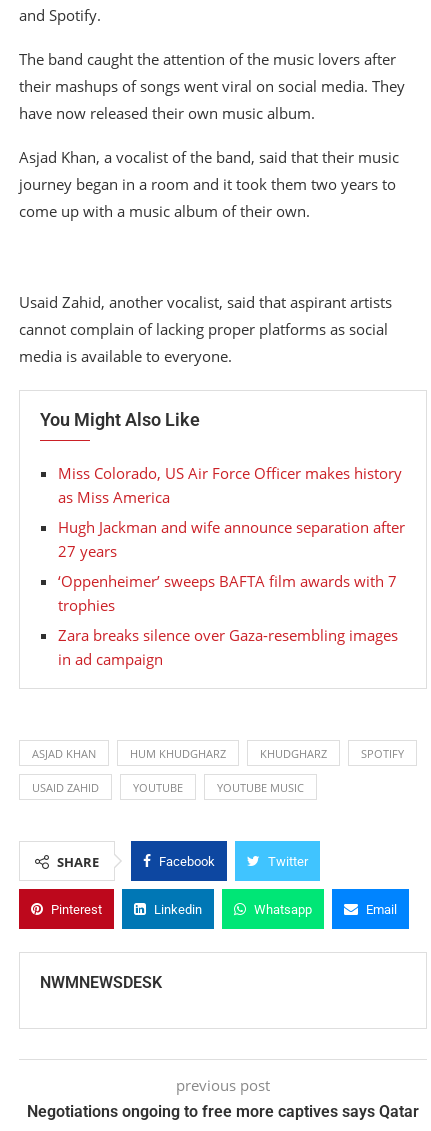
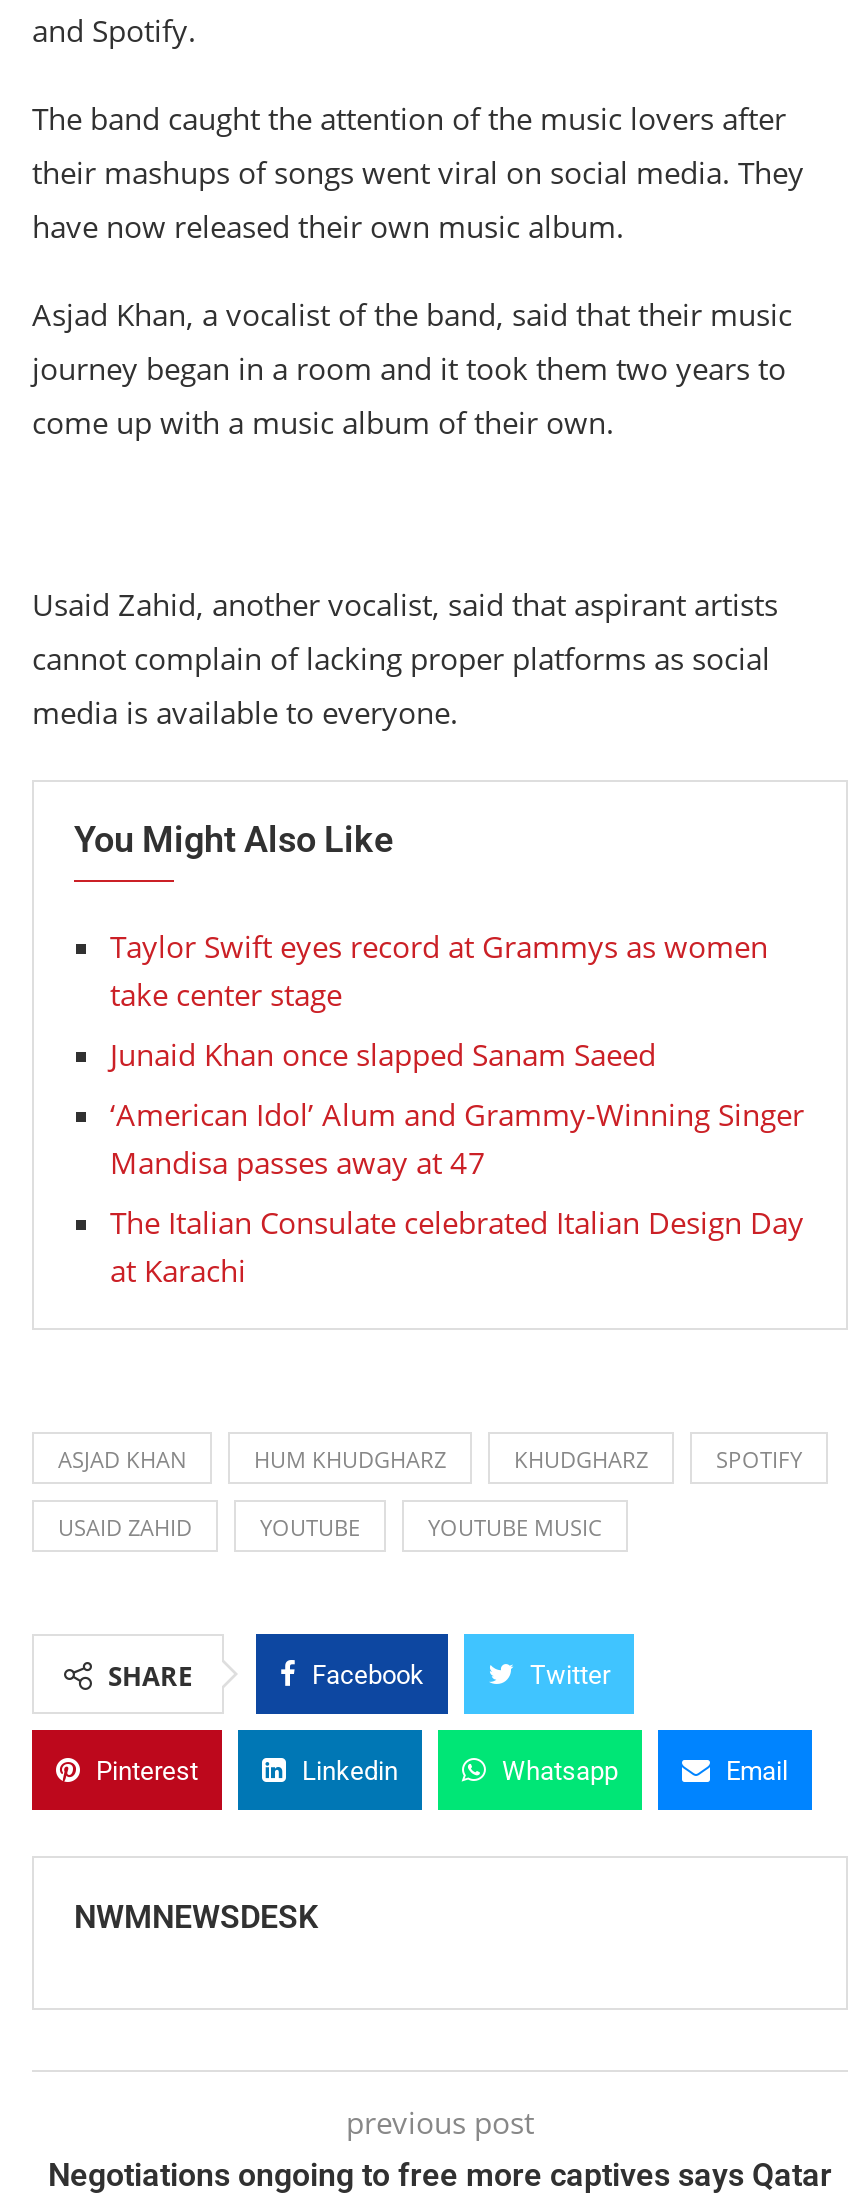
[58,463,402,507] Miss Colorado, US Air Force Officer makes history | as Miss America -> [110,926,768,1014] Taylor Swift eyes record at Grammys as women | take center stage
[58,517,405,561] Hugh Jackman and wife announce separation after | 27 years -> [110,1034,656,1074] Junaid Khan once slapped Sanam Saeed
[58,571,397,615] ‘Oppenheimer’ sweeps BAFTA film awards with 7 | trophies -> [110,1094,804,1182] ‘American Idol’ Alum and Grammy-Winning Singer | Mandisa passes away at 47
[58,625,398,669] Zara breaks silence over Gaza-resembling images | in ad campaign -> [110,1202,804,1290] The Italian Consulate celebrated Italian Design Day | at Karachi

